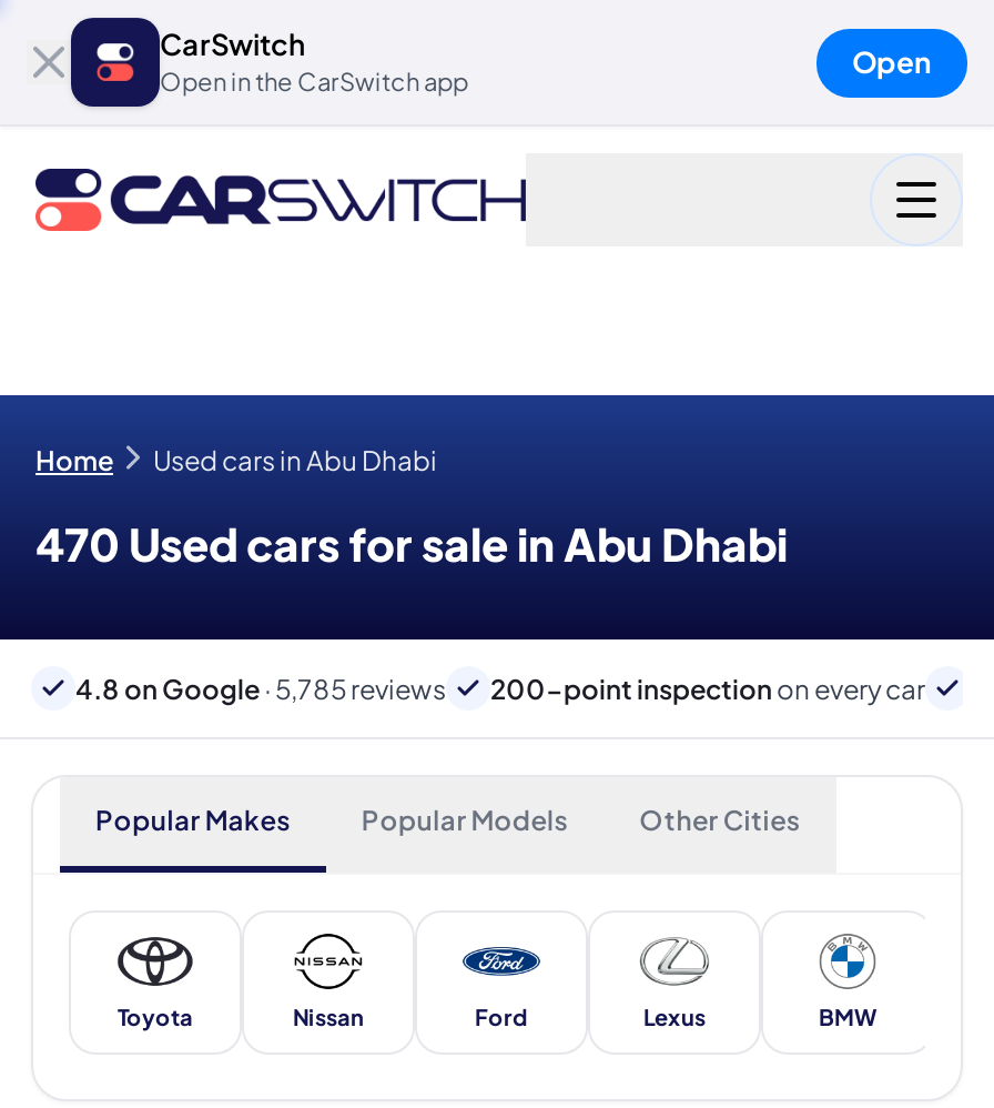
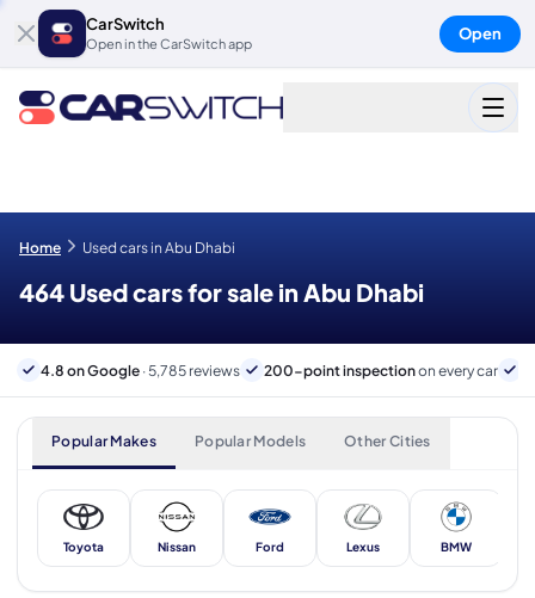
[35,515,788,571] 470 Used cars for sale in Abu Dhabi -> [19,277,424,307] 464 Used cars for sale in Abu Dhabi

